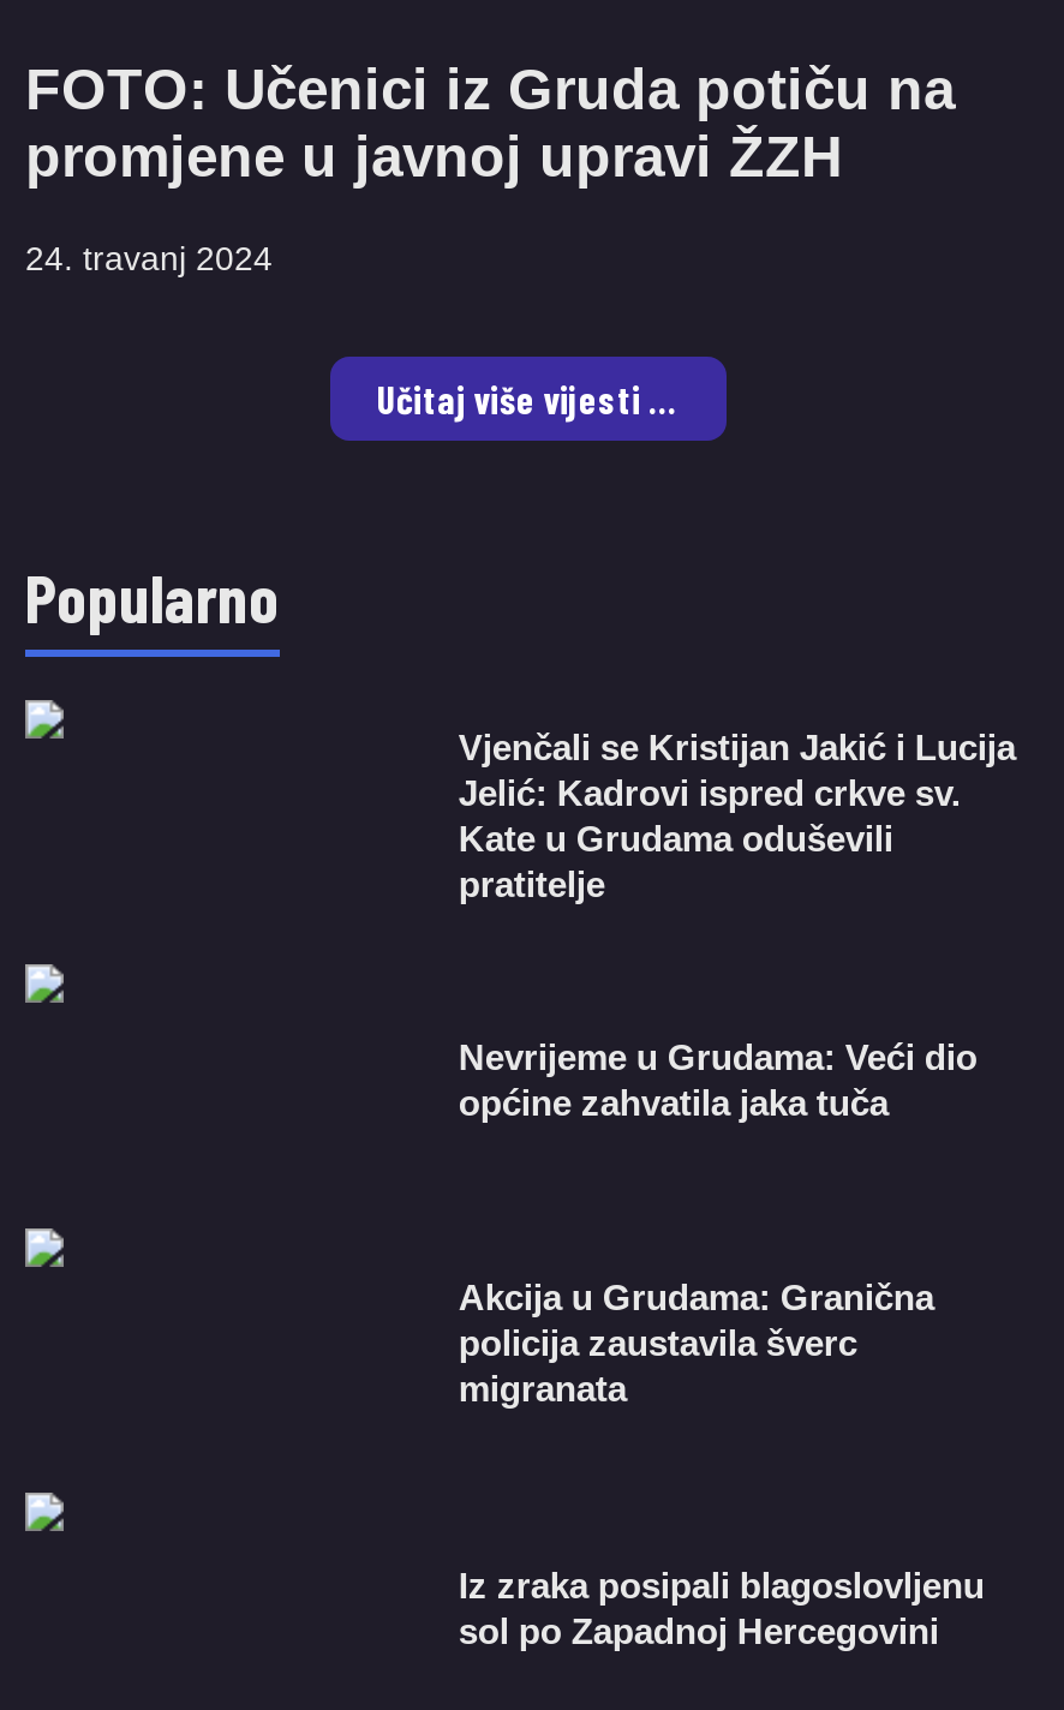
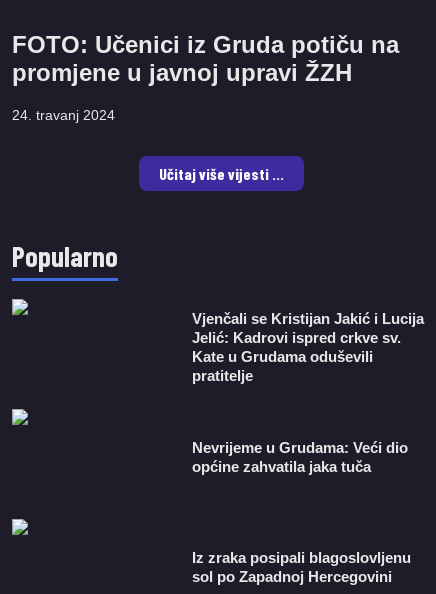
[459,1276,934,1409] Akcija u Grudama: Granična | policija zaustavila šverc | migranata -> none

